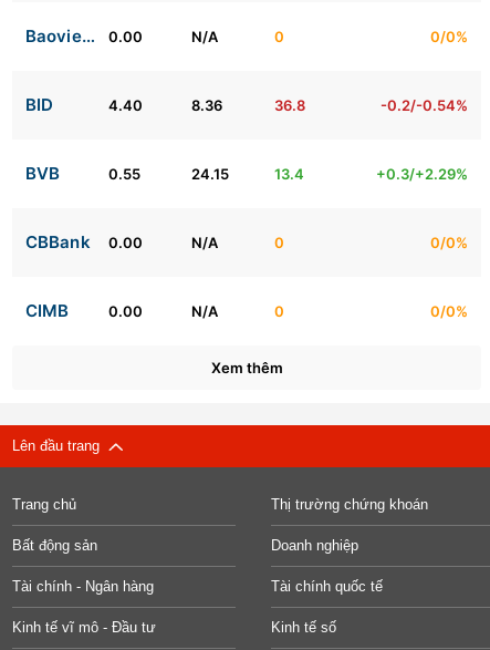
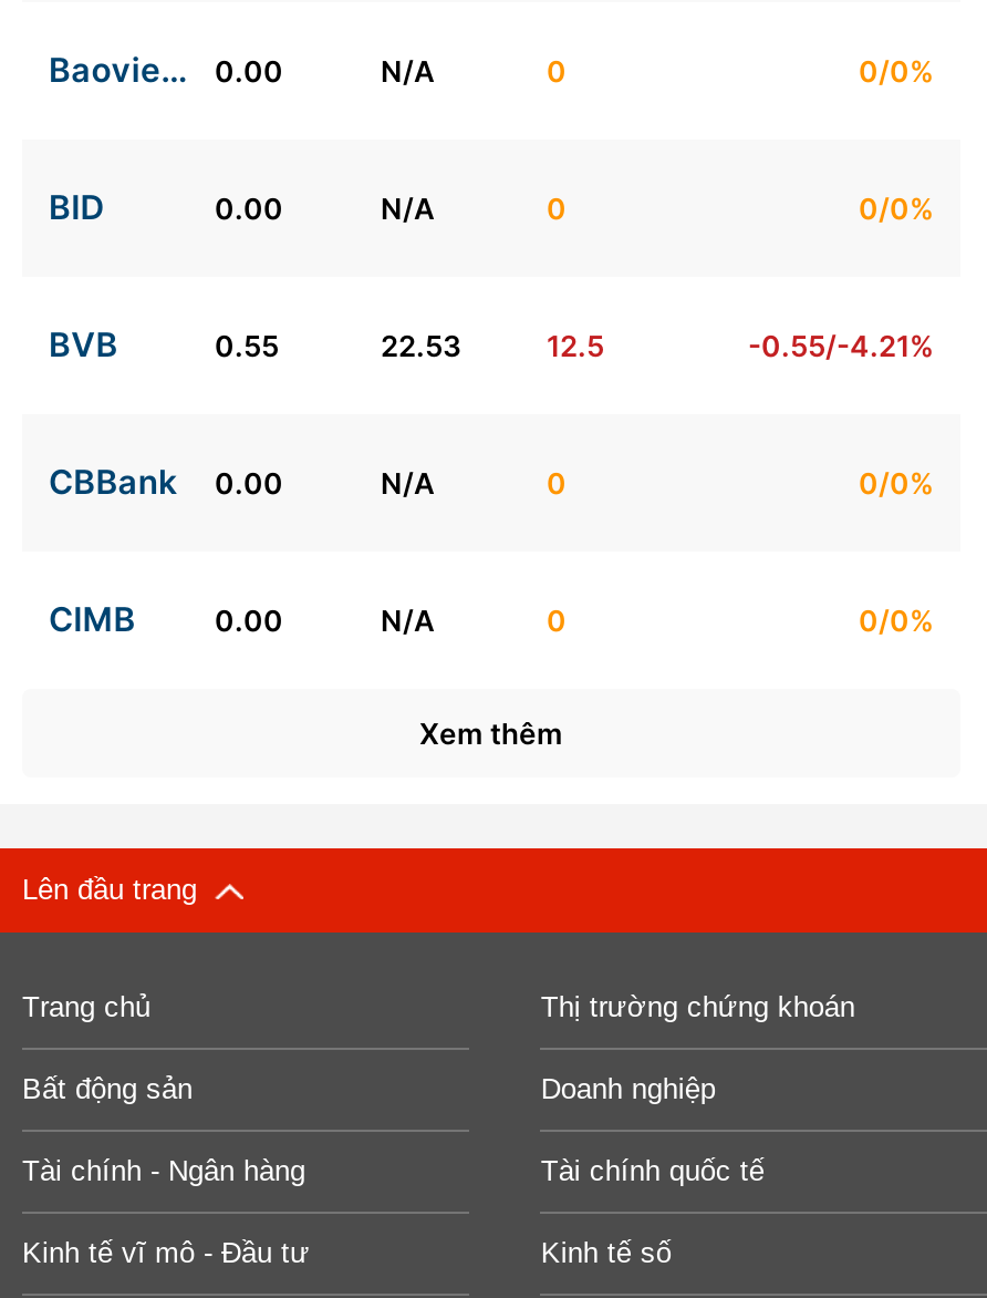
[108,97,468,114] 4.40 | 8.36 | 36.8 | -0.2/-0.54% -> [215,191,934,226] 0.00 | N/A | 0 | 0/0%
[191,165,229,183] 24.15 -> [381,328,460,364] 22.53
[274,165,304,183] 13.4 -> [547,328,604,364] 12.5
[376,165,468,183] +0.3/+2.29% -> [748,328,934,364] -0.55/-4.21%

